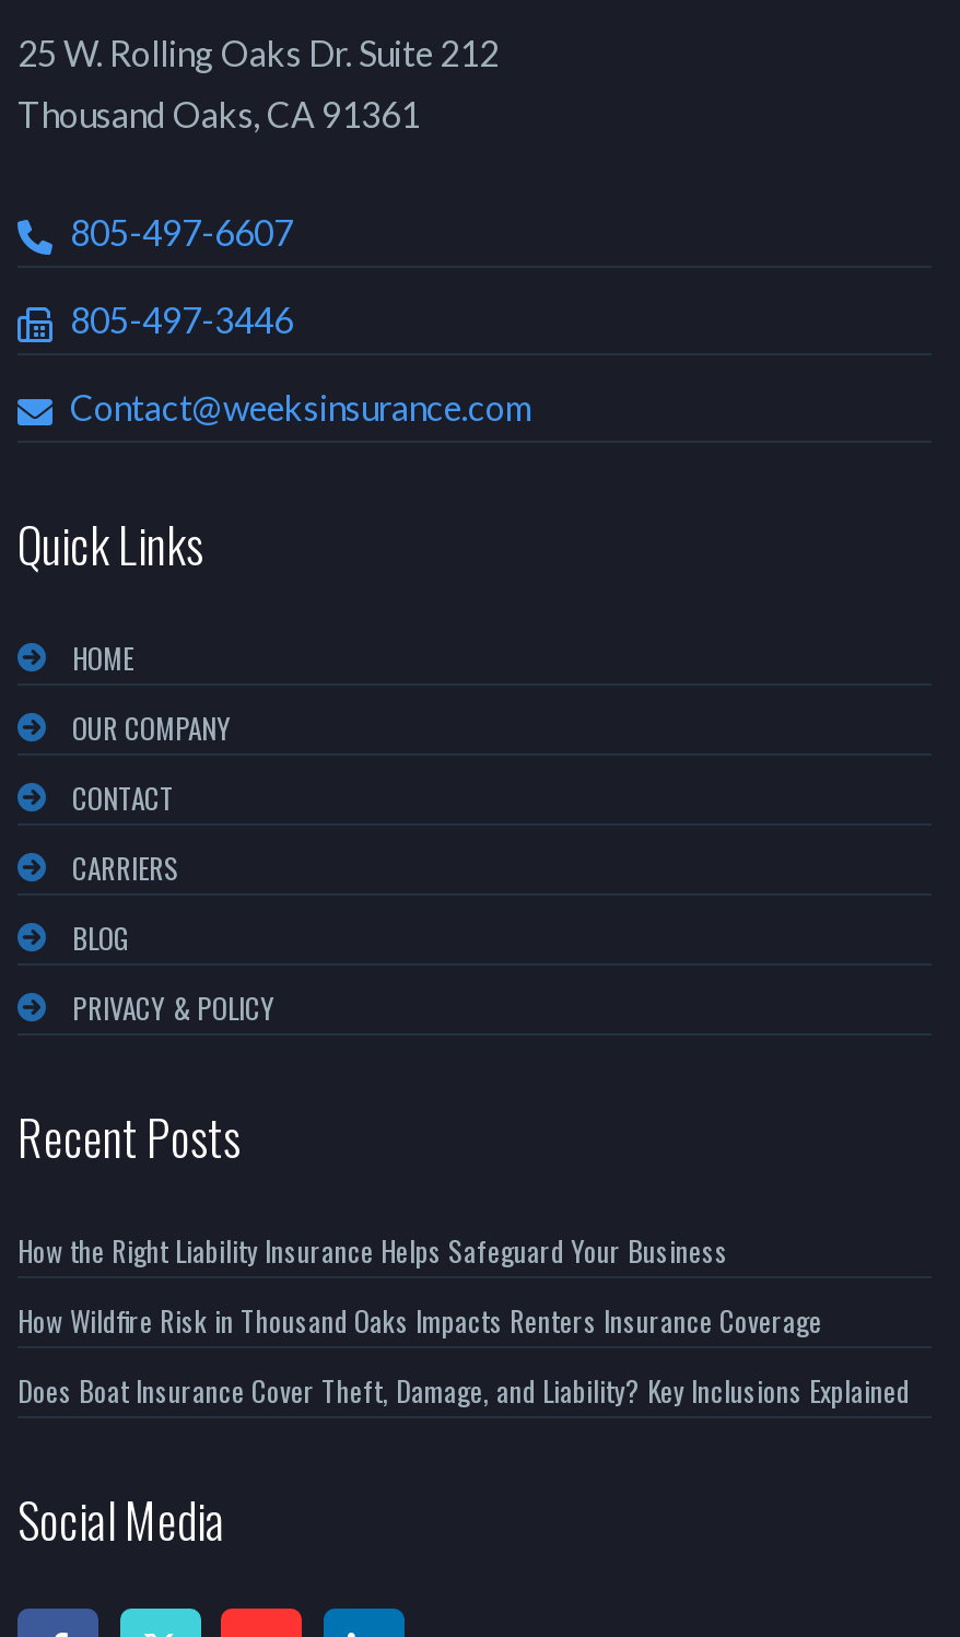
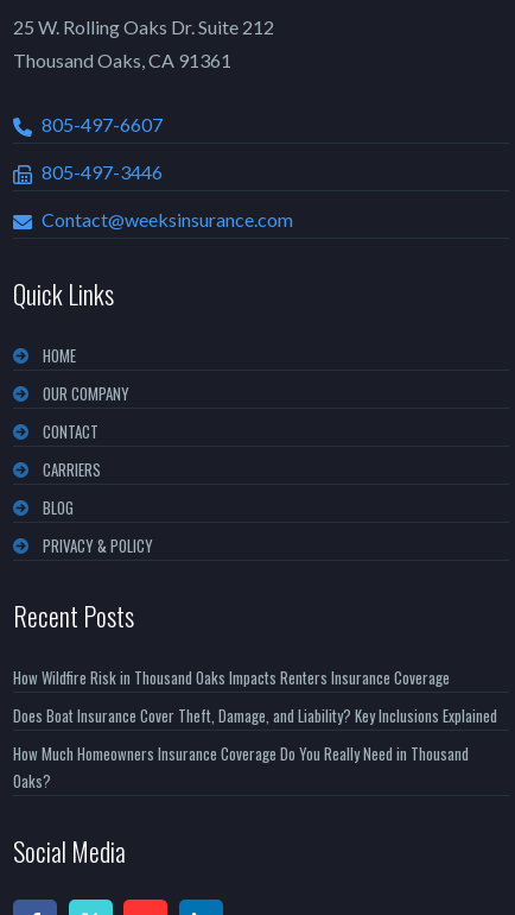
[17,1228,728,1272] How the Right Liability Insurance Helps Safeguard Your Business -> none
moved [17,1298,910,1412] -> [13,666,497,727]: How Wildfire Risk in Thousand Oaks Impacts Renters Insurance Coverage | Does Boat Insurance Cover Theft, Damage, and Liability? Key Inclusions Explained
none -> [13,742,469,793] How Much Homeowners Insurance Coverage Do You Really Need in Thousand | Oaks?

